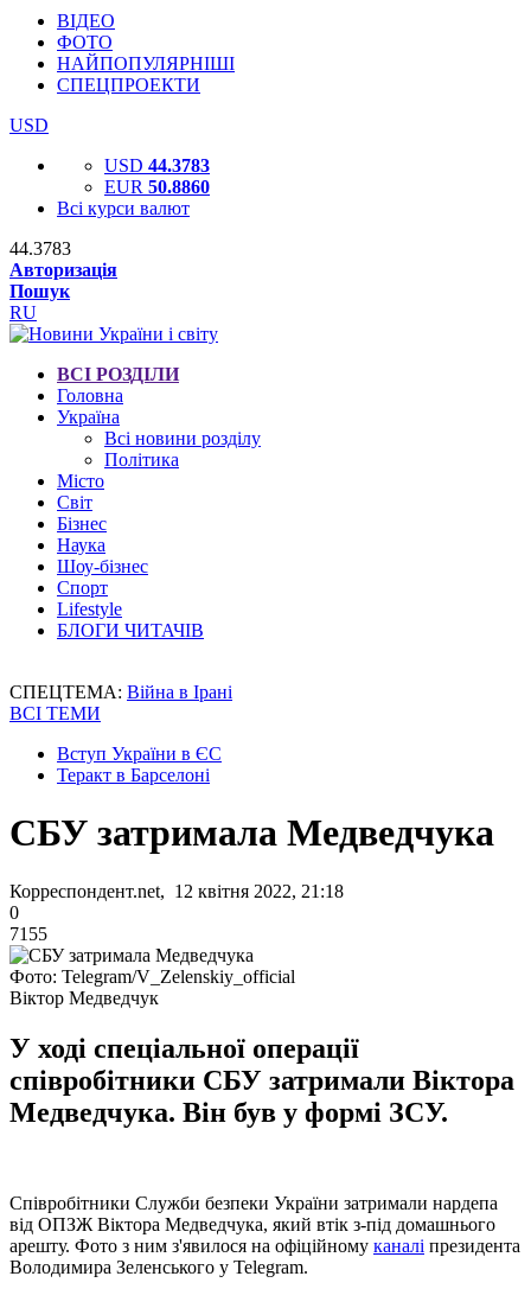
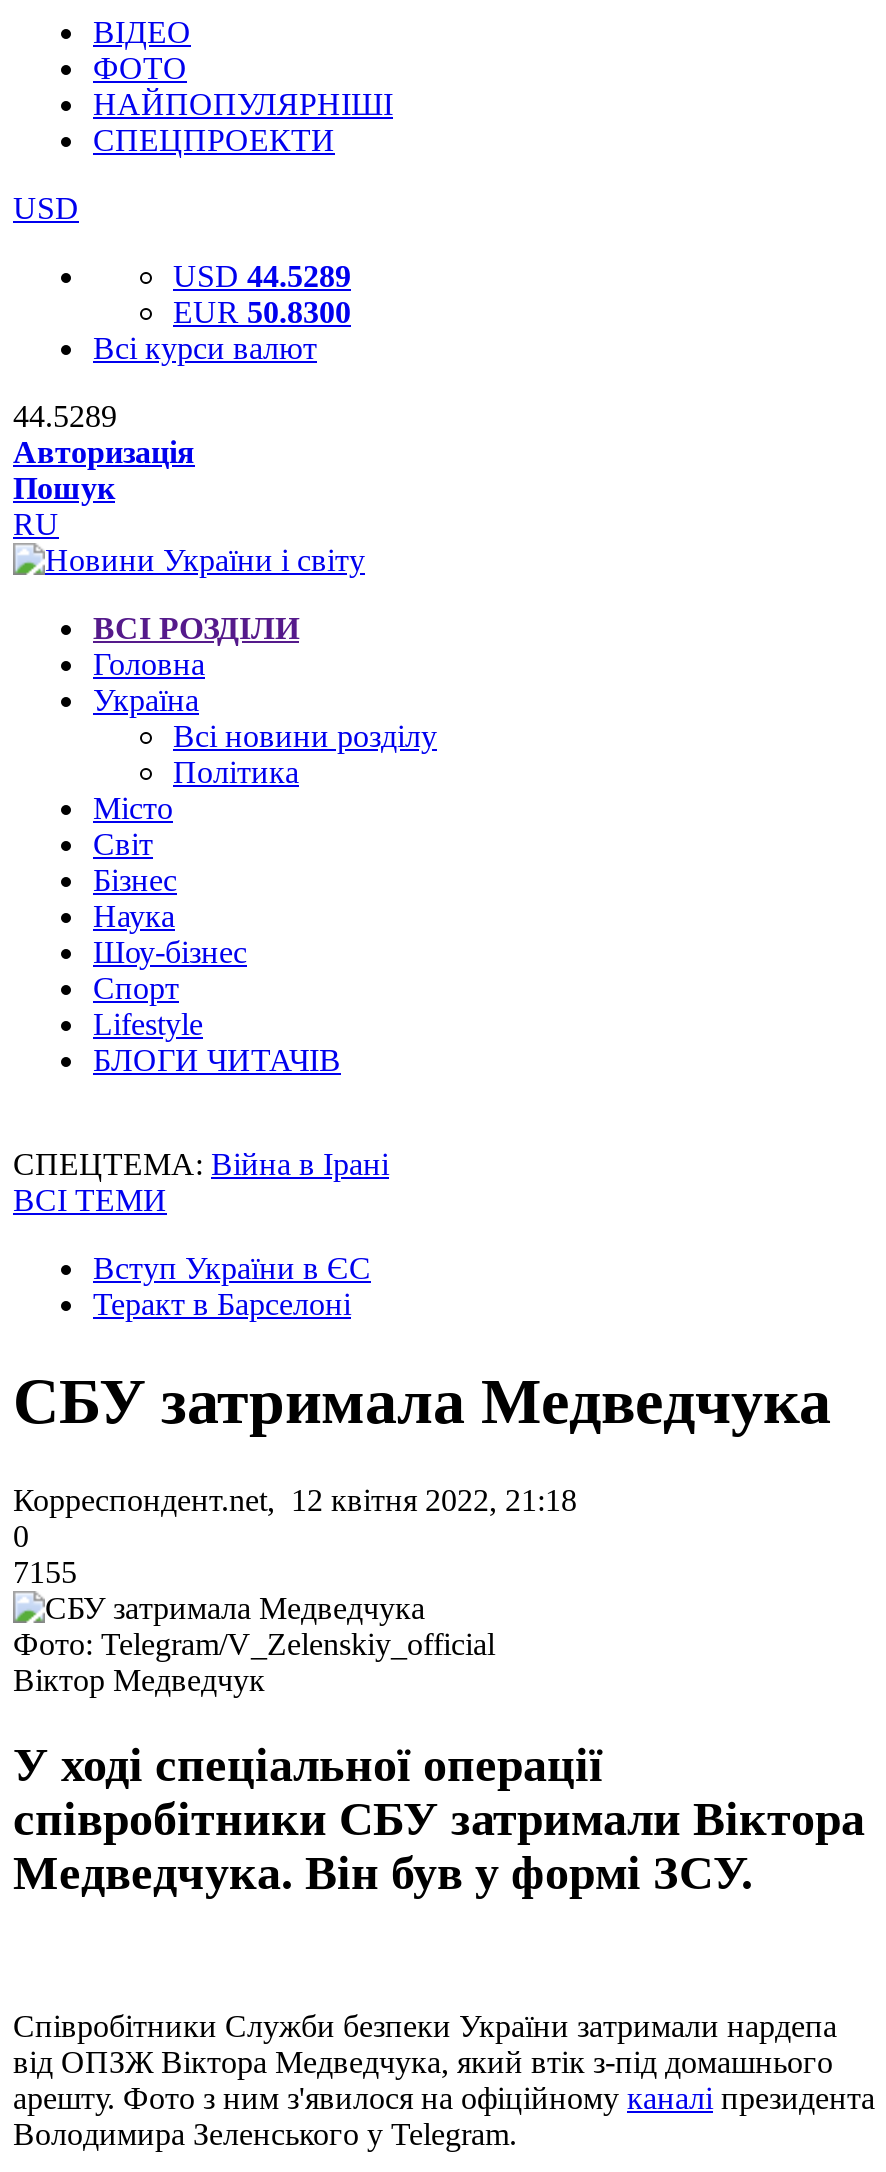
[104,155,210,176] USD 44.3783 -> [173,259,351,293] USD 44.5289
[104,177,210,197] EUR 50.8860 -> [173,295,351,329] EUR 50.8300
[9,238,71,259] 44.3783 -> [13,399,117,433] 44.5289

